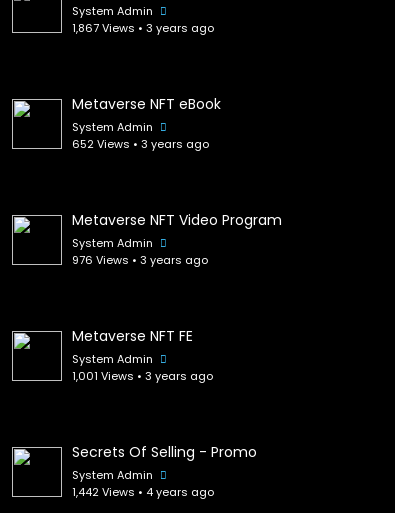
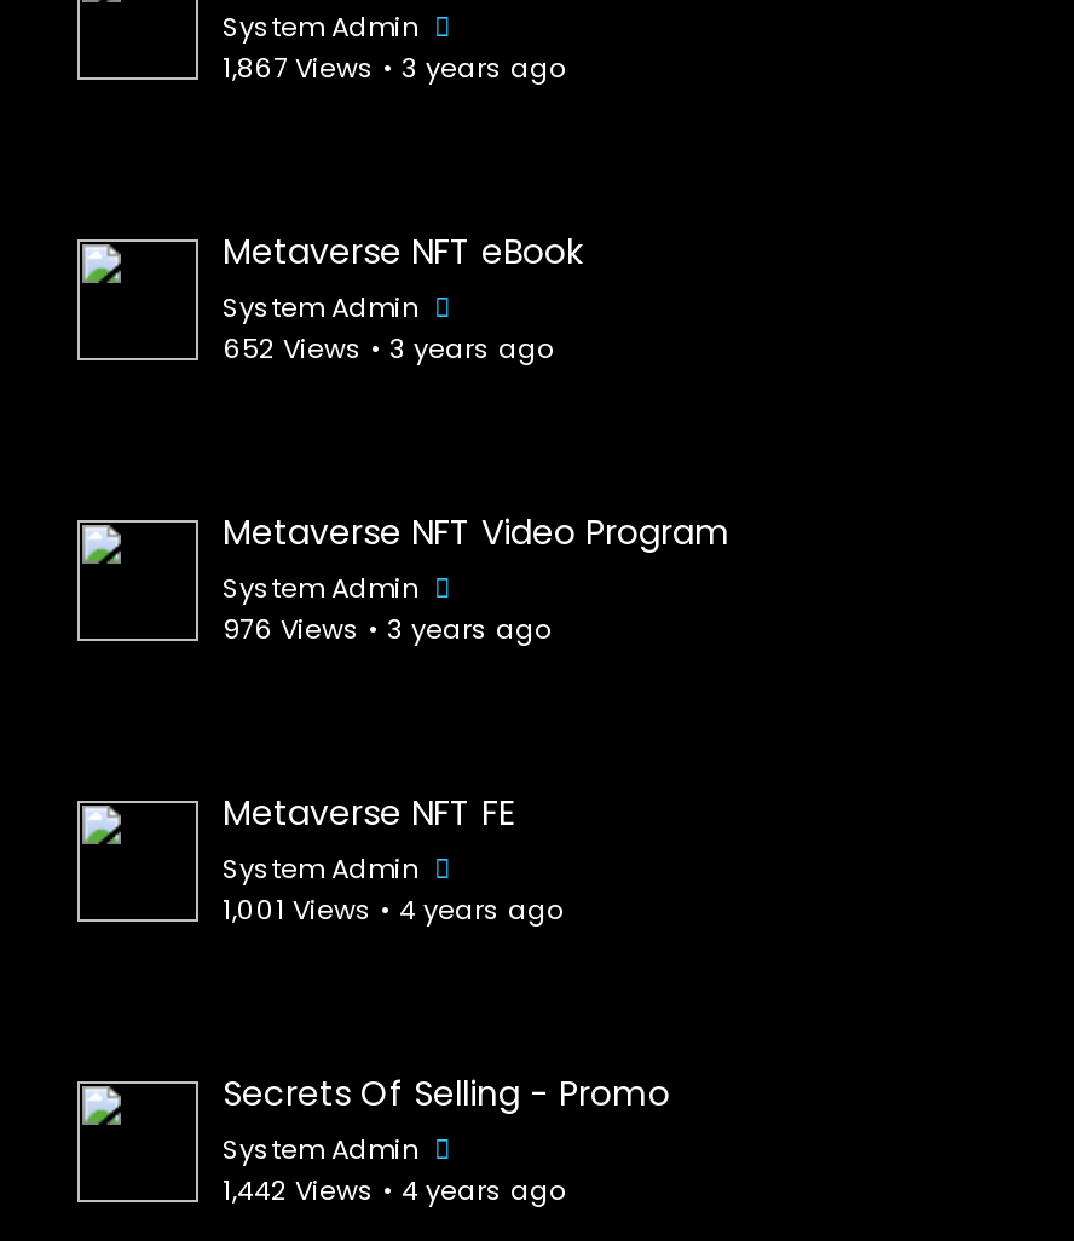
[72,368,213,384] 1,001 Views • 3 years ago -> [223,890,564,929] 1,001 Views • 4 years ago

